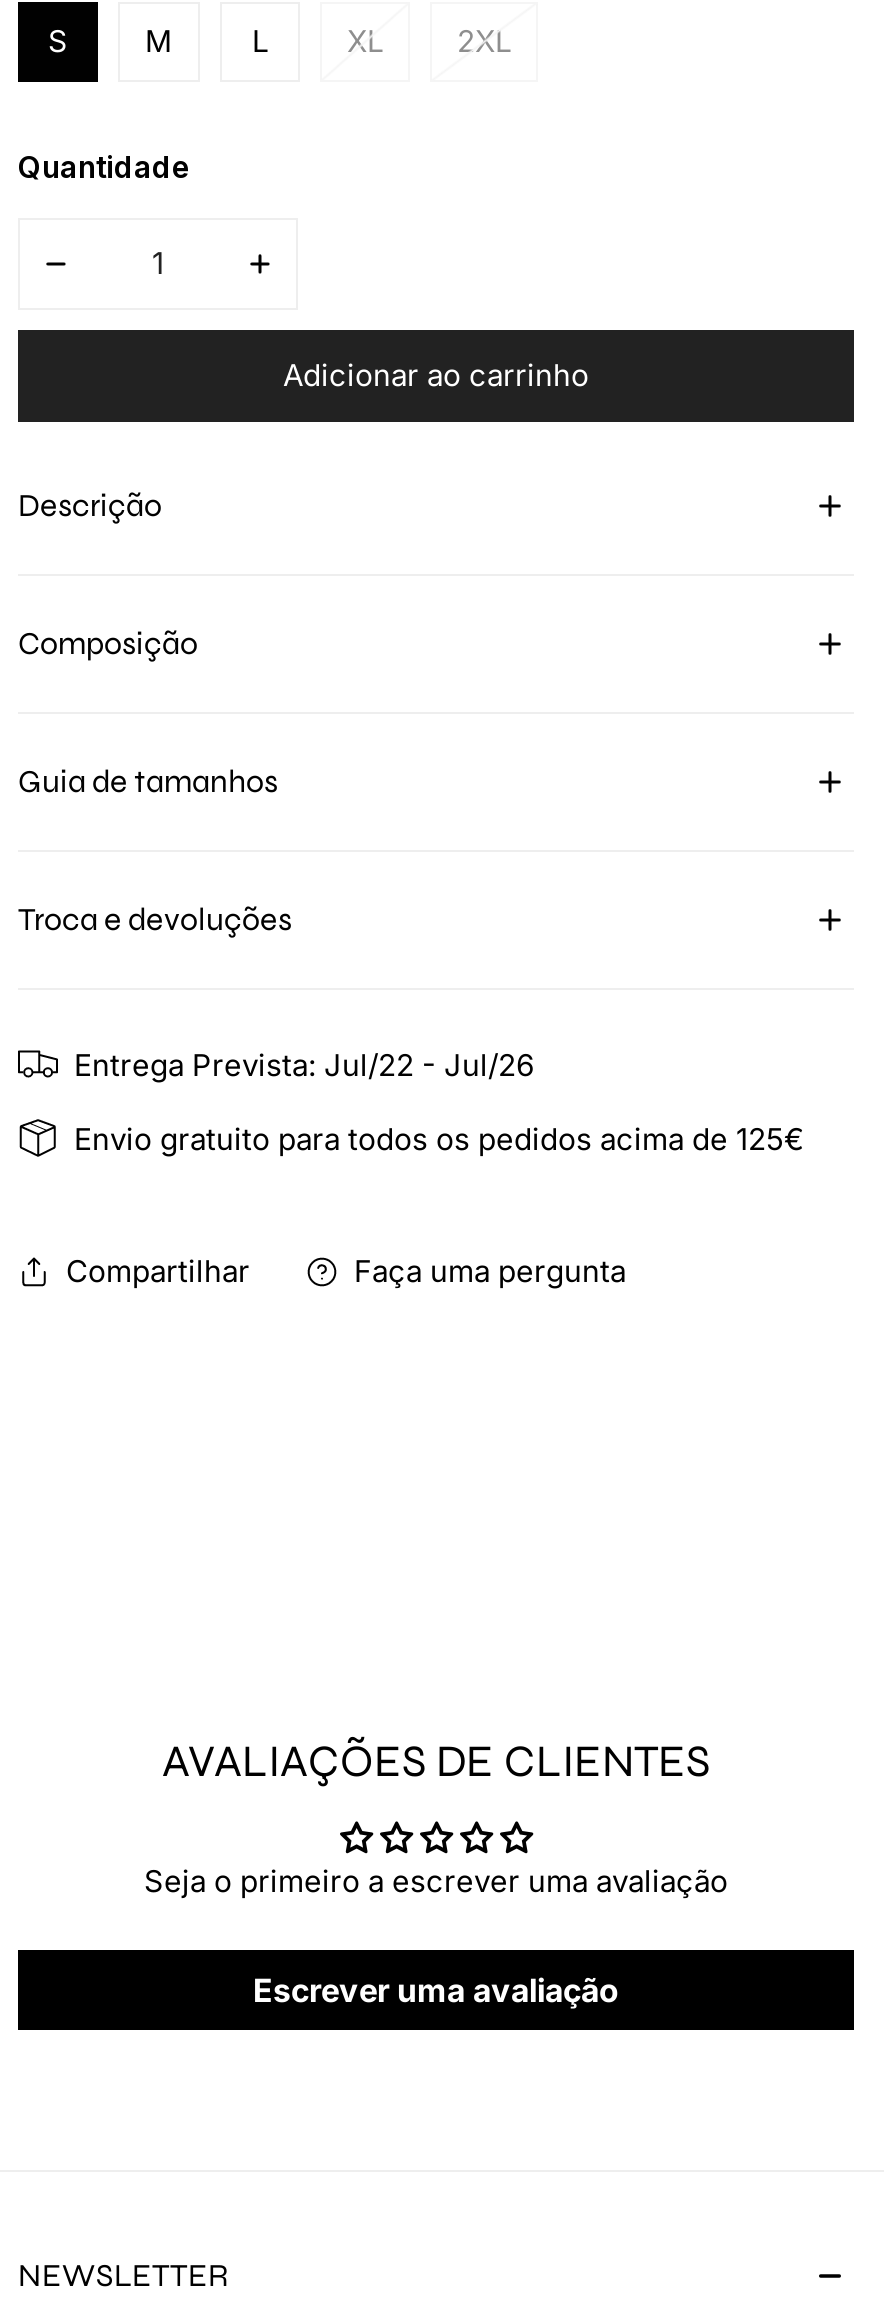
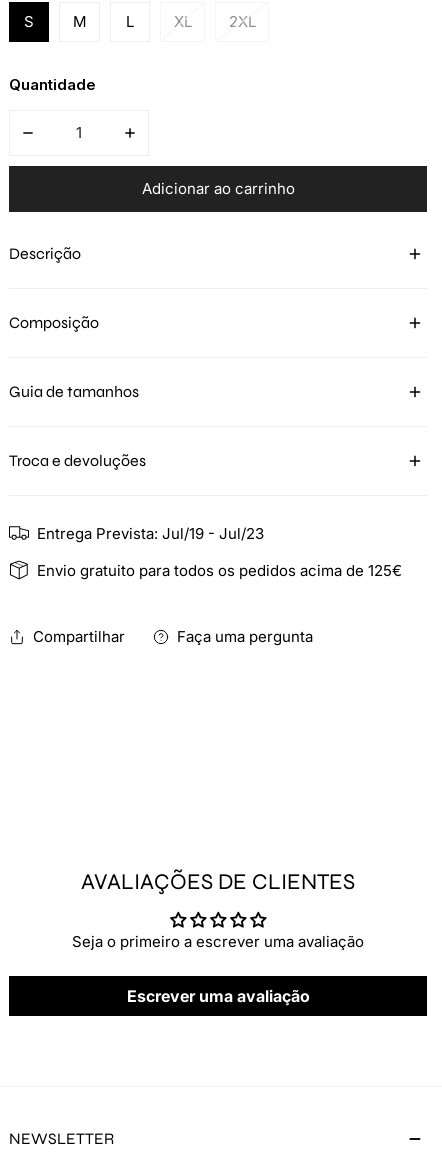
[74,1045,534,1083] Entrega Prevista: Jul/22 - Jul/26 -> [37,524,264,543] Entrega Prevista: Jul/19 - Jul/23

